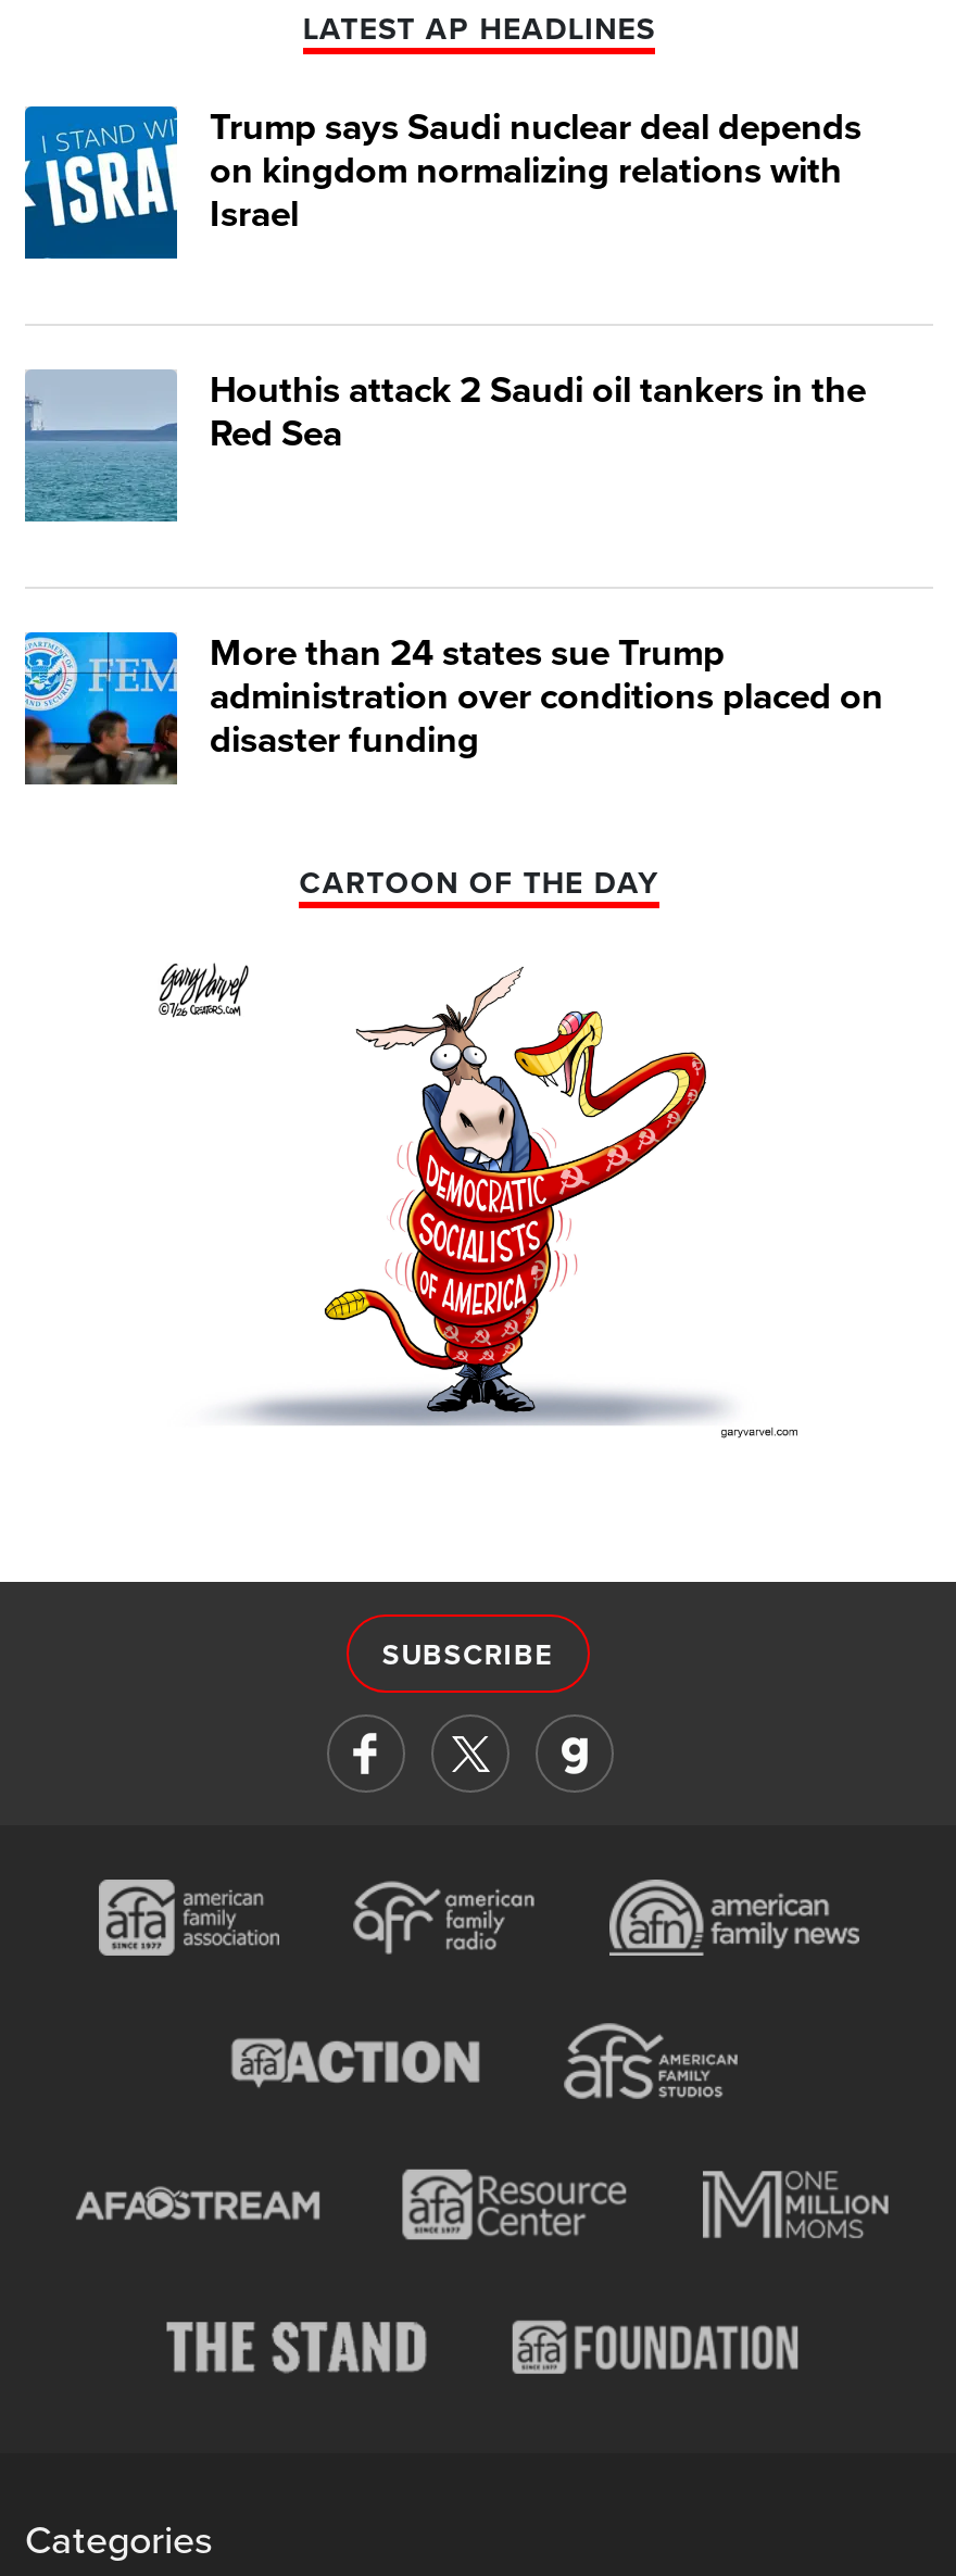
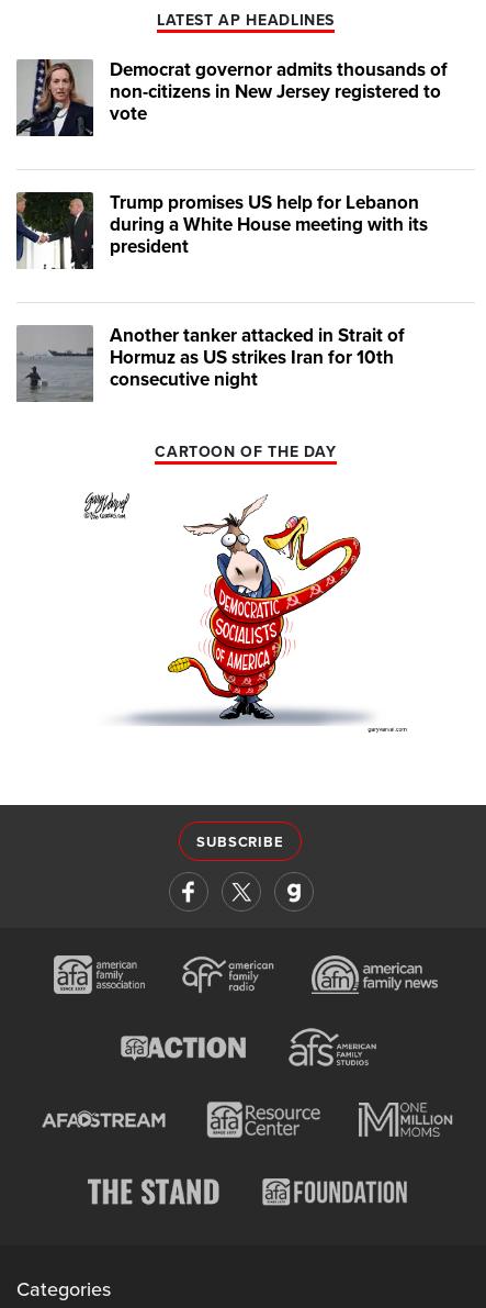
[23,104,861,261] [image] | Trump says Saudi nuclear deal depends | on kingdom normalizing relations with | Israel -> [16,58,448,137] [image] | Democrat governor admits thousands of | non-citizens in New Jersey registered to | vote
[23,367,866,524] [image] | Houthis attack 2 Saudi oil tankers in the | Red Sea -> [15,191,428,270] [image] | Trump promises US help for Lebanon | during a White House meeting with its | president
[23,630,883,784] [image] | More than 24 states sue Trump | administration over conditions placed on | disaster funding -> [15,324,405,402] [image] | Another tanker attacked in Strait of | Hormuz as US strikes Iran for 10th | consecutive night

